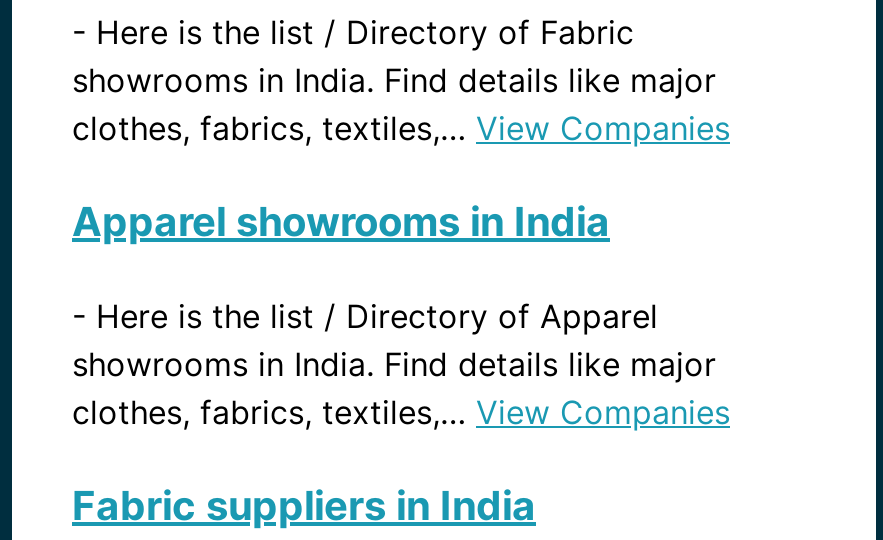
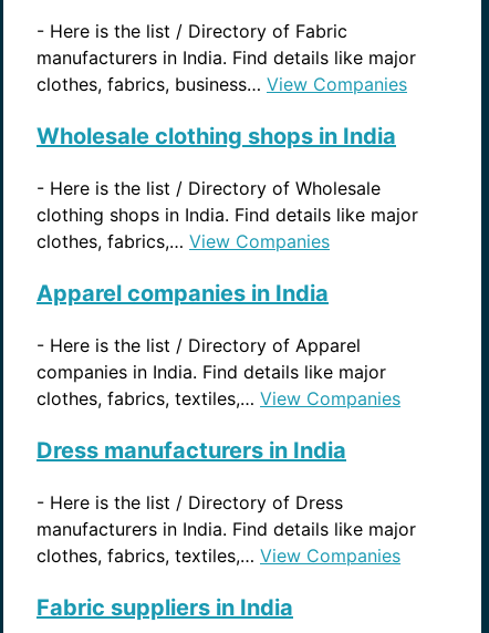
[72,60,730,246] showrooms in India. Find details like major | clothes, fabrics, textiles,… View Companies | Apparel showrooms in India -> [37,47,418,307] manufacturers in India. Find details like major | clothes, fabrics, business… View Companies | Wholesale clothing shops in India | - Here is the list / Directory of Wholesale | clothing shops in India. Find details like major | clothes, fabrics,… View Companies | Apparel companies in India
[72,344,716,384] showrooms in India. Find details like major -> [37,361,416,540] companies in India. Find details like major | clothes, fabrics, textiles,… View Companies | Dress manufacturers in India | - Here is the list / Directory of Dress | manufacturers in India. Find details like major

